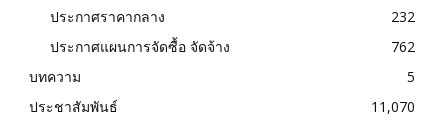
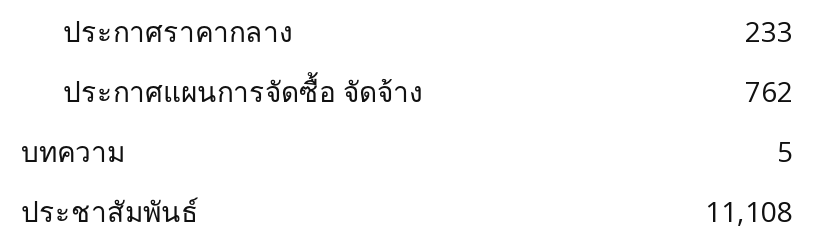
[391,7,415,26] 232 -> [745,11,793,49] 233
[371,97,415,116] 11,070 -> [705,191,793,229] 11,108

